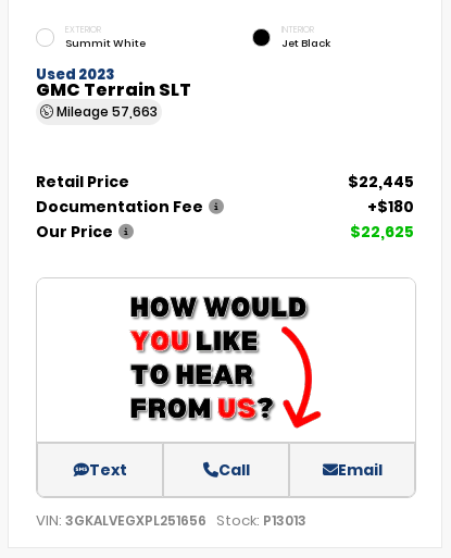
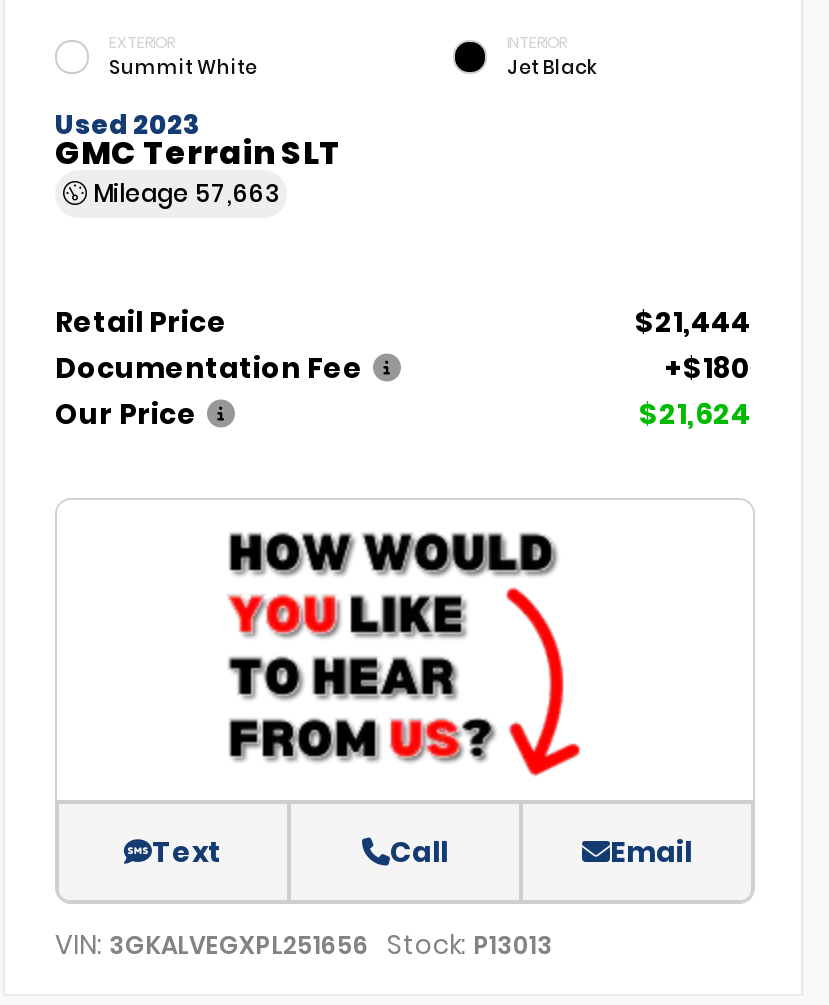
[348,171,414,193] $22,445 -> [635,302,751,342] $21,444
[350,221,414,243] $22,625 -> [639,394,751,434] $21,624

